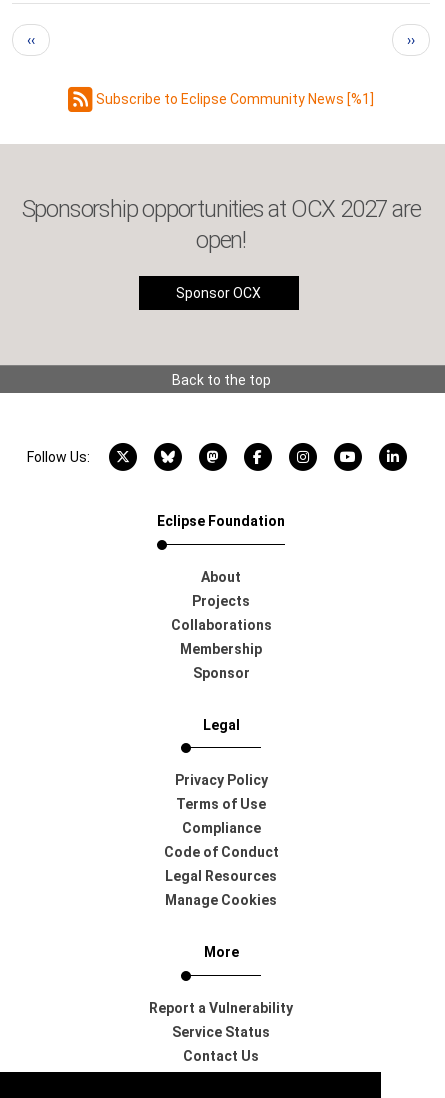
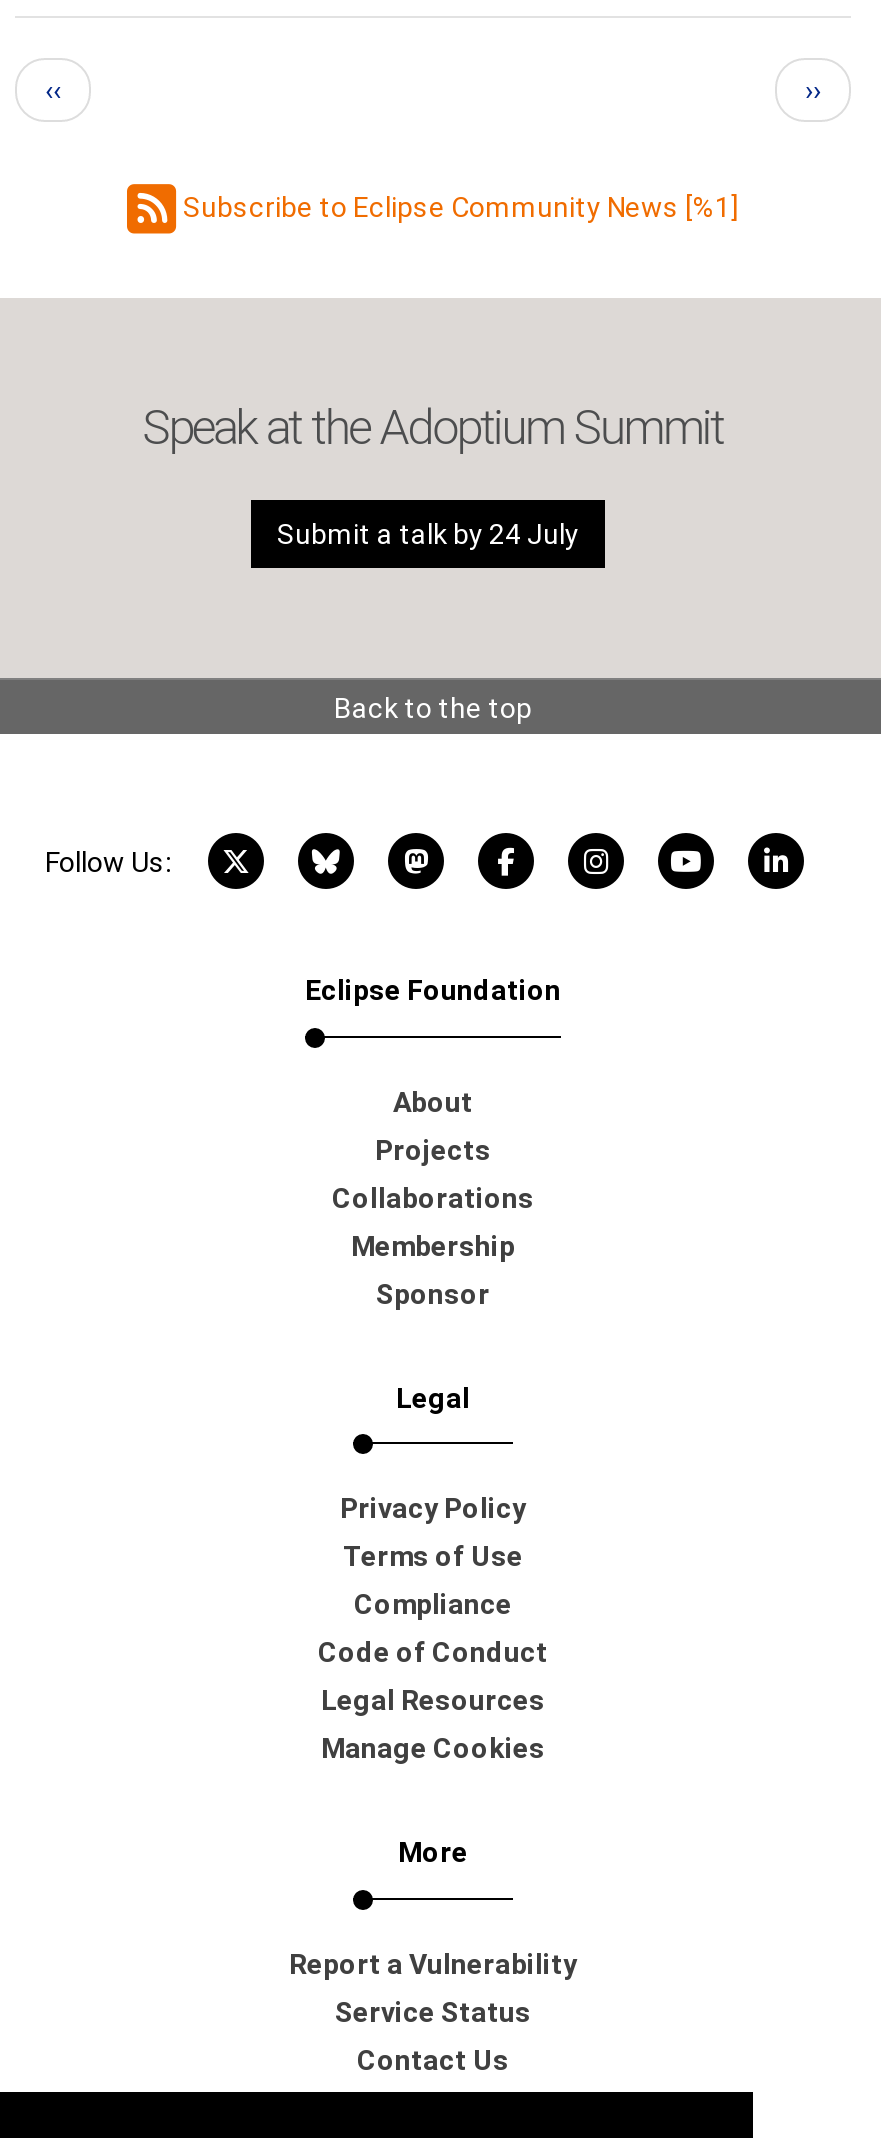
[22,195,420,254] Sponsorship opportunities at OCX 2027 are | open! -> [143,400,723,456] Speak at the Adoptium Summit
[176,285,261,301] Sponsor OCX -> [277,518,579,550] Submit a talk by 24 July

